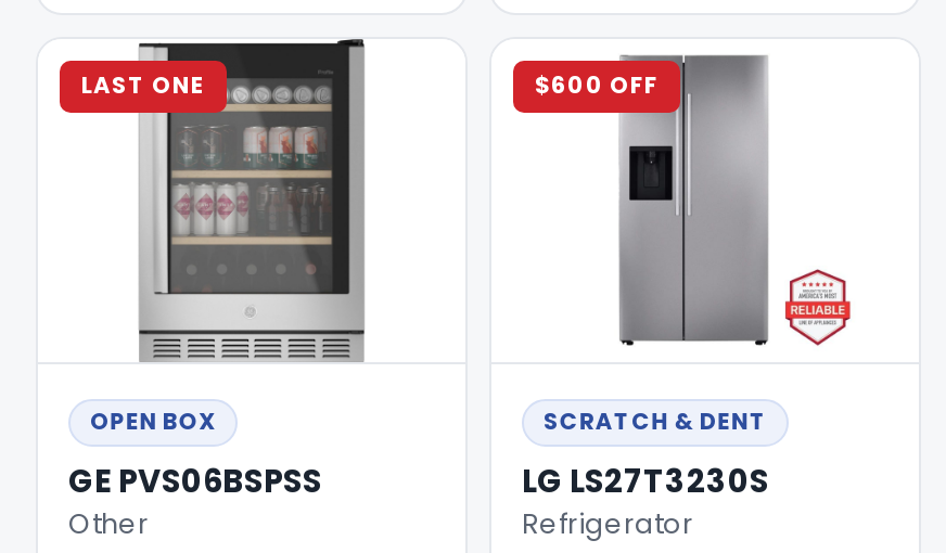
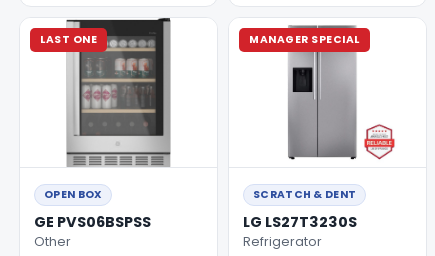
[535,69,659,102] $600 OFF -> [249,32,359,47] MANAGER SPECIAL

